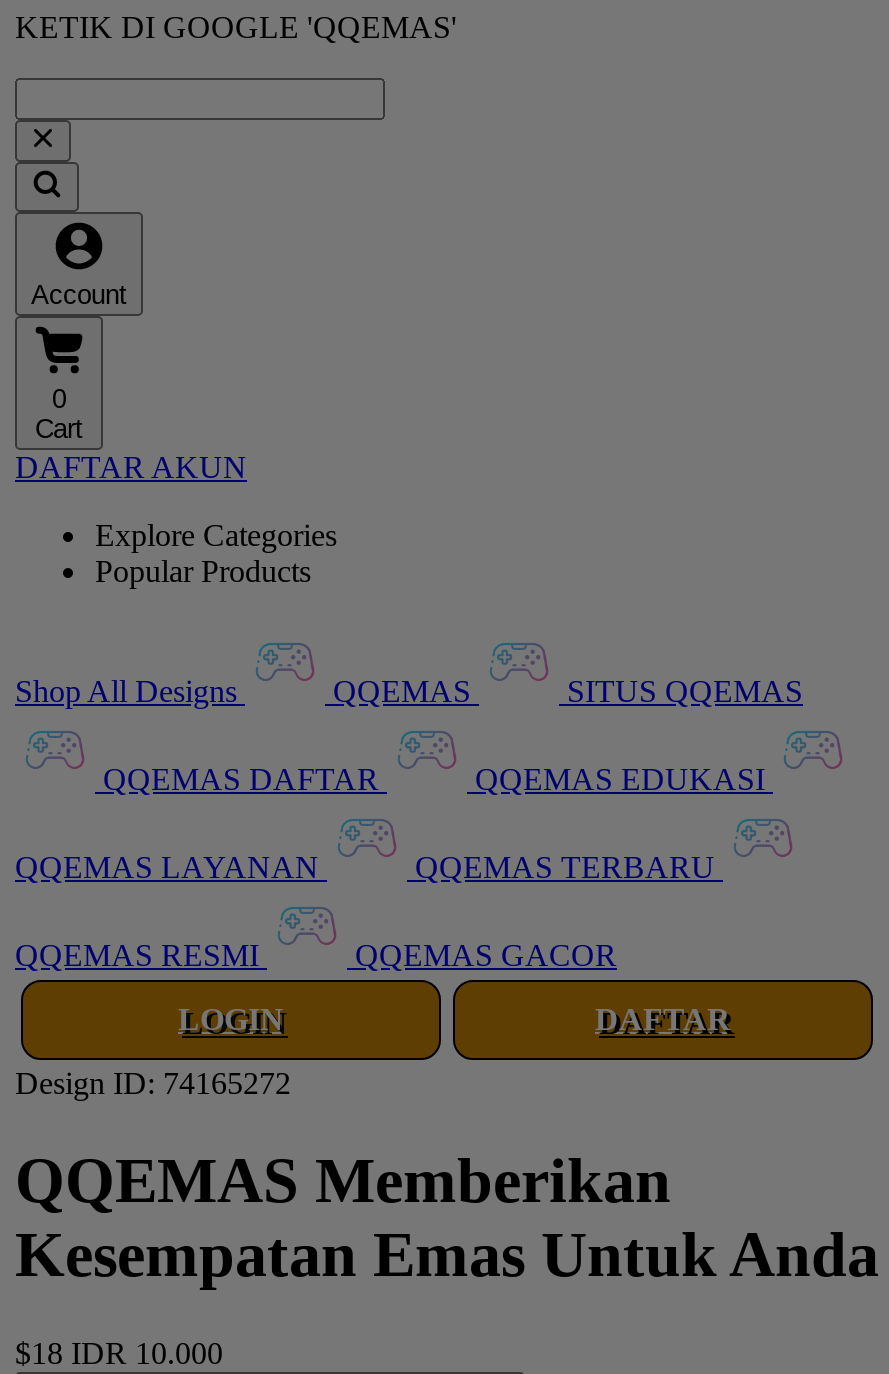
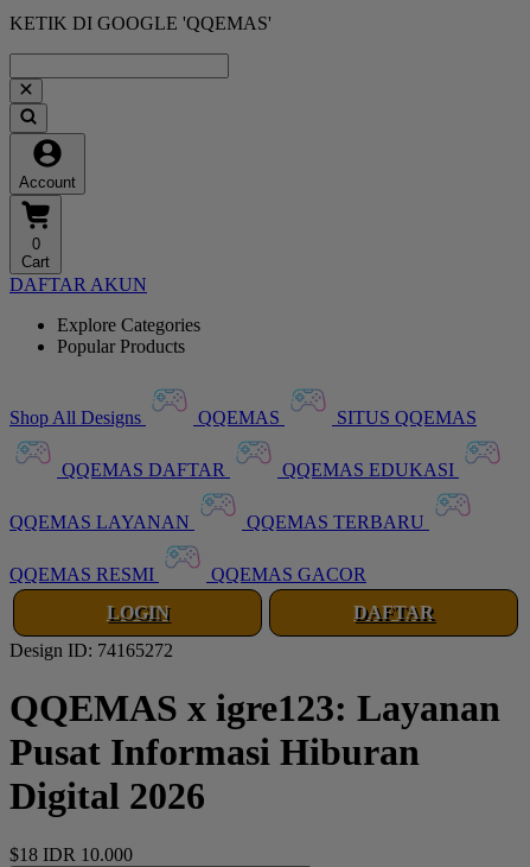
[15,1145,879,1291] QQEMAS Memberikan | Kesempatan Emas Untuk Anda -> [9,687,500,818] QQEMAS x igre123: Layanan | Pusat Informasi Hiburan | Digital 2026

